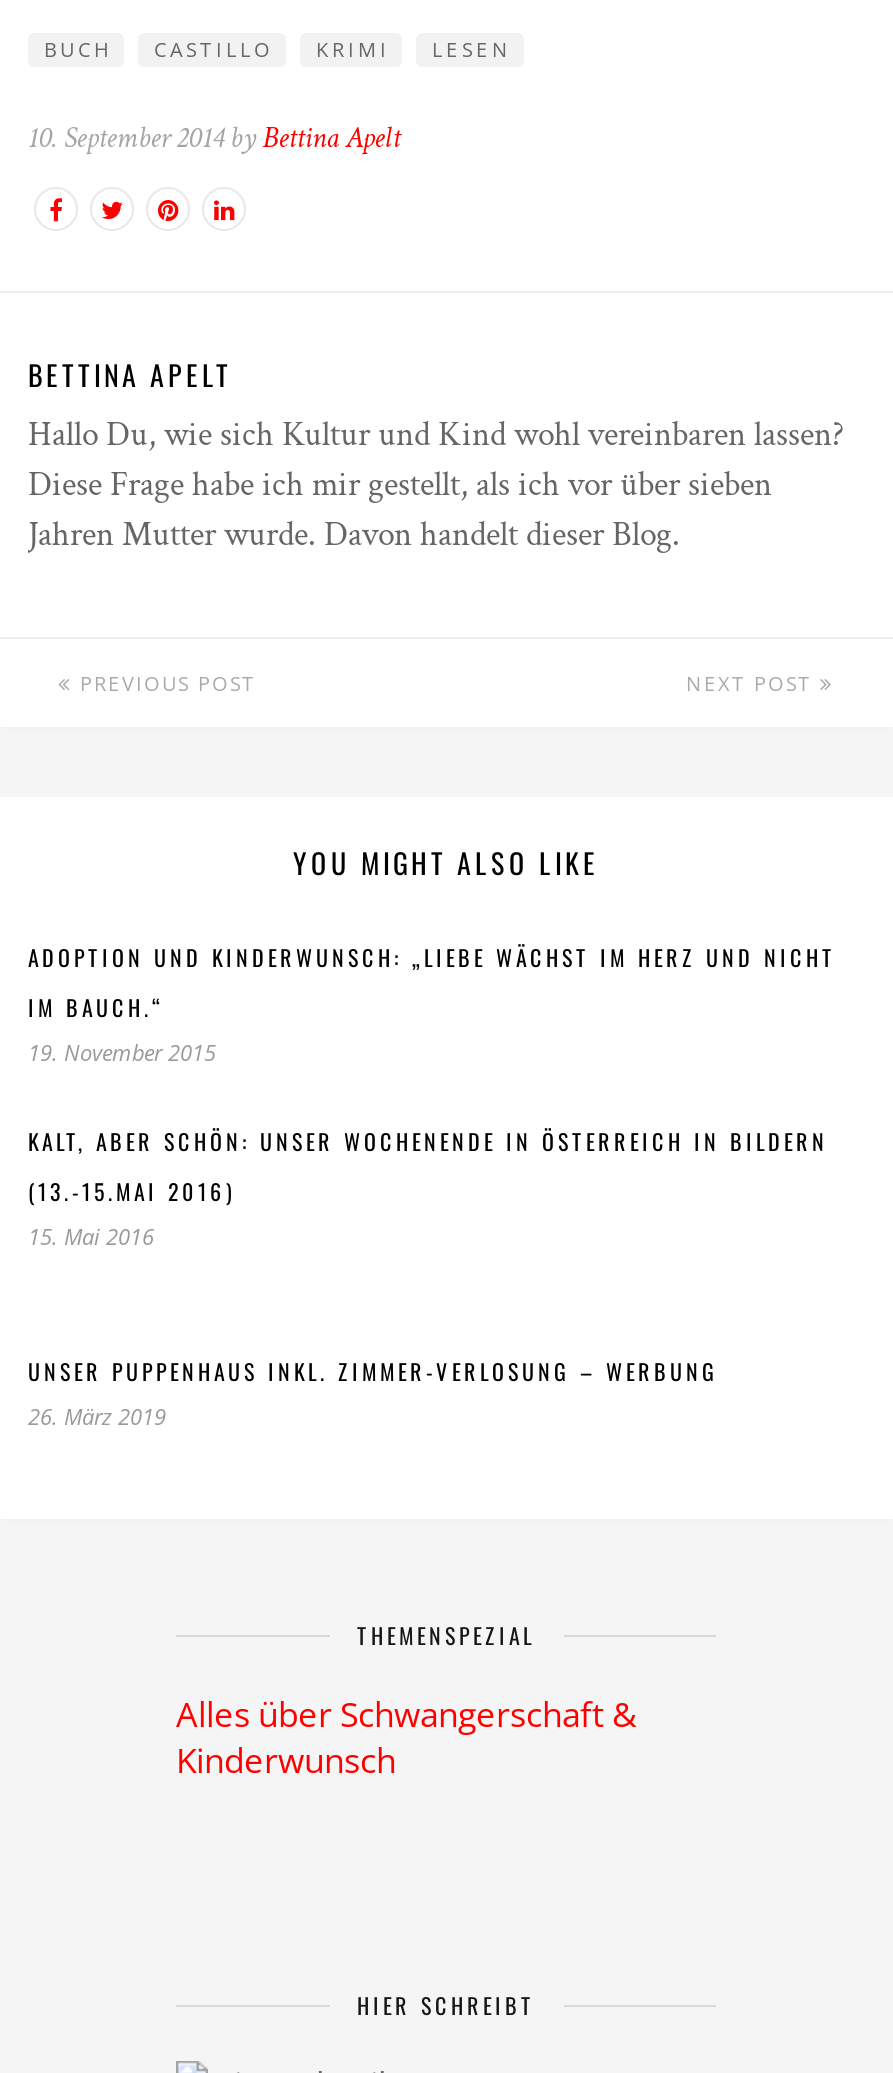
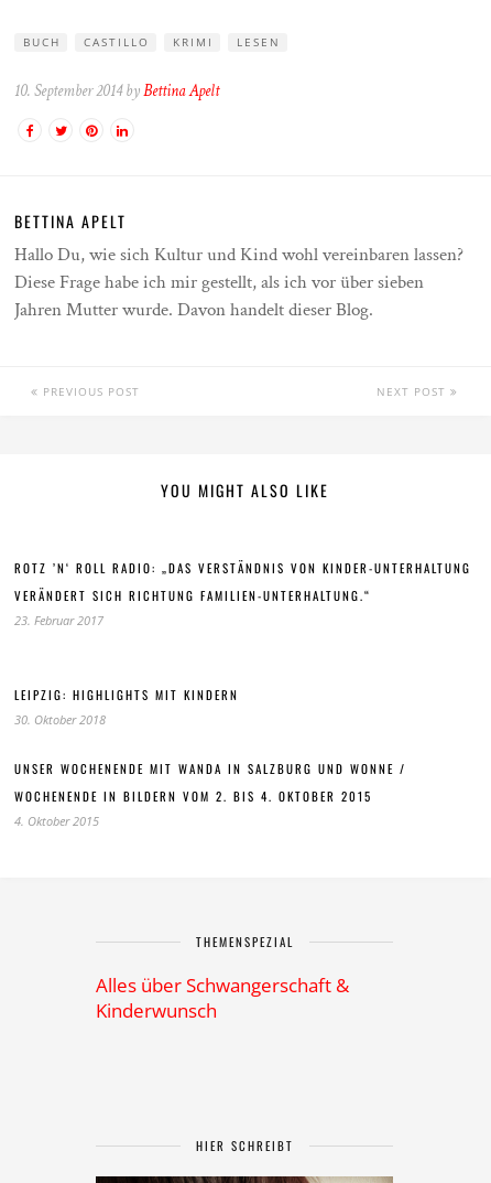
[28,941,836,973] ADOPTION UND KINDERWUNSCH: „LIEBE WÄCHST IM HERZ UND NICHT -> [14,559,471,577] ROTZ ’N‘ ROLL RADIO: „DAS VERSTÄNDNIS VON KINDER-UNTERHALTUNG
[28,991,216,1067] IM BAUCH.“ | 19. November 2015 -> [14,587,371,628] VERÄNDERT SICH RICHTUNG FAMILIEN-UNTERHALTUNG.“ | 23. Februar 2017
[28,1125,828,1157] KALT, ABER SCHÖN: UNSER WOCHENENDE IN ÖSTERREICH IN BILDERN -> [14,686,239,728] LEIPZIG: HIGHLIGHTS MIT KINDERN | 30. Oktober 2018
[28,1175,236,1251] (13.-15.MAI 2016) | 15. Mai 2016 -> [14,760,406,777] UNSER WOCHENENDE MIT WANDA IN SALZBURG UND WONNE /
[28,1355,718,1431] UNSER PUPPENHAUS INKL. ZIMMER-VERLOSUNG – WERBUNG | 26. März 2019 -> [14,787,372,829] WOCHENENDE IN BILDERN VOM 2. BIS 4. OKTOBER 2015 | 4. Oktober 2015

